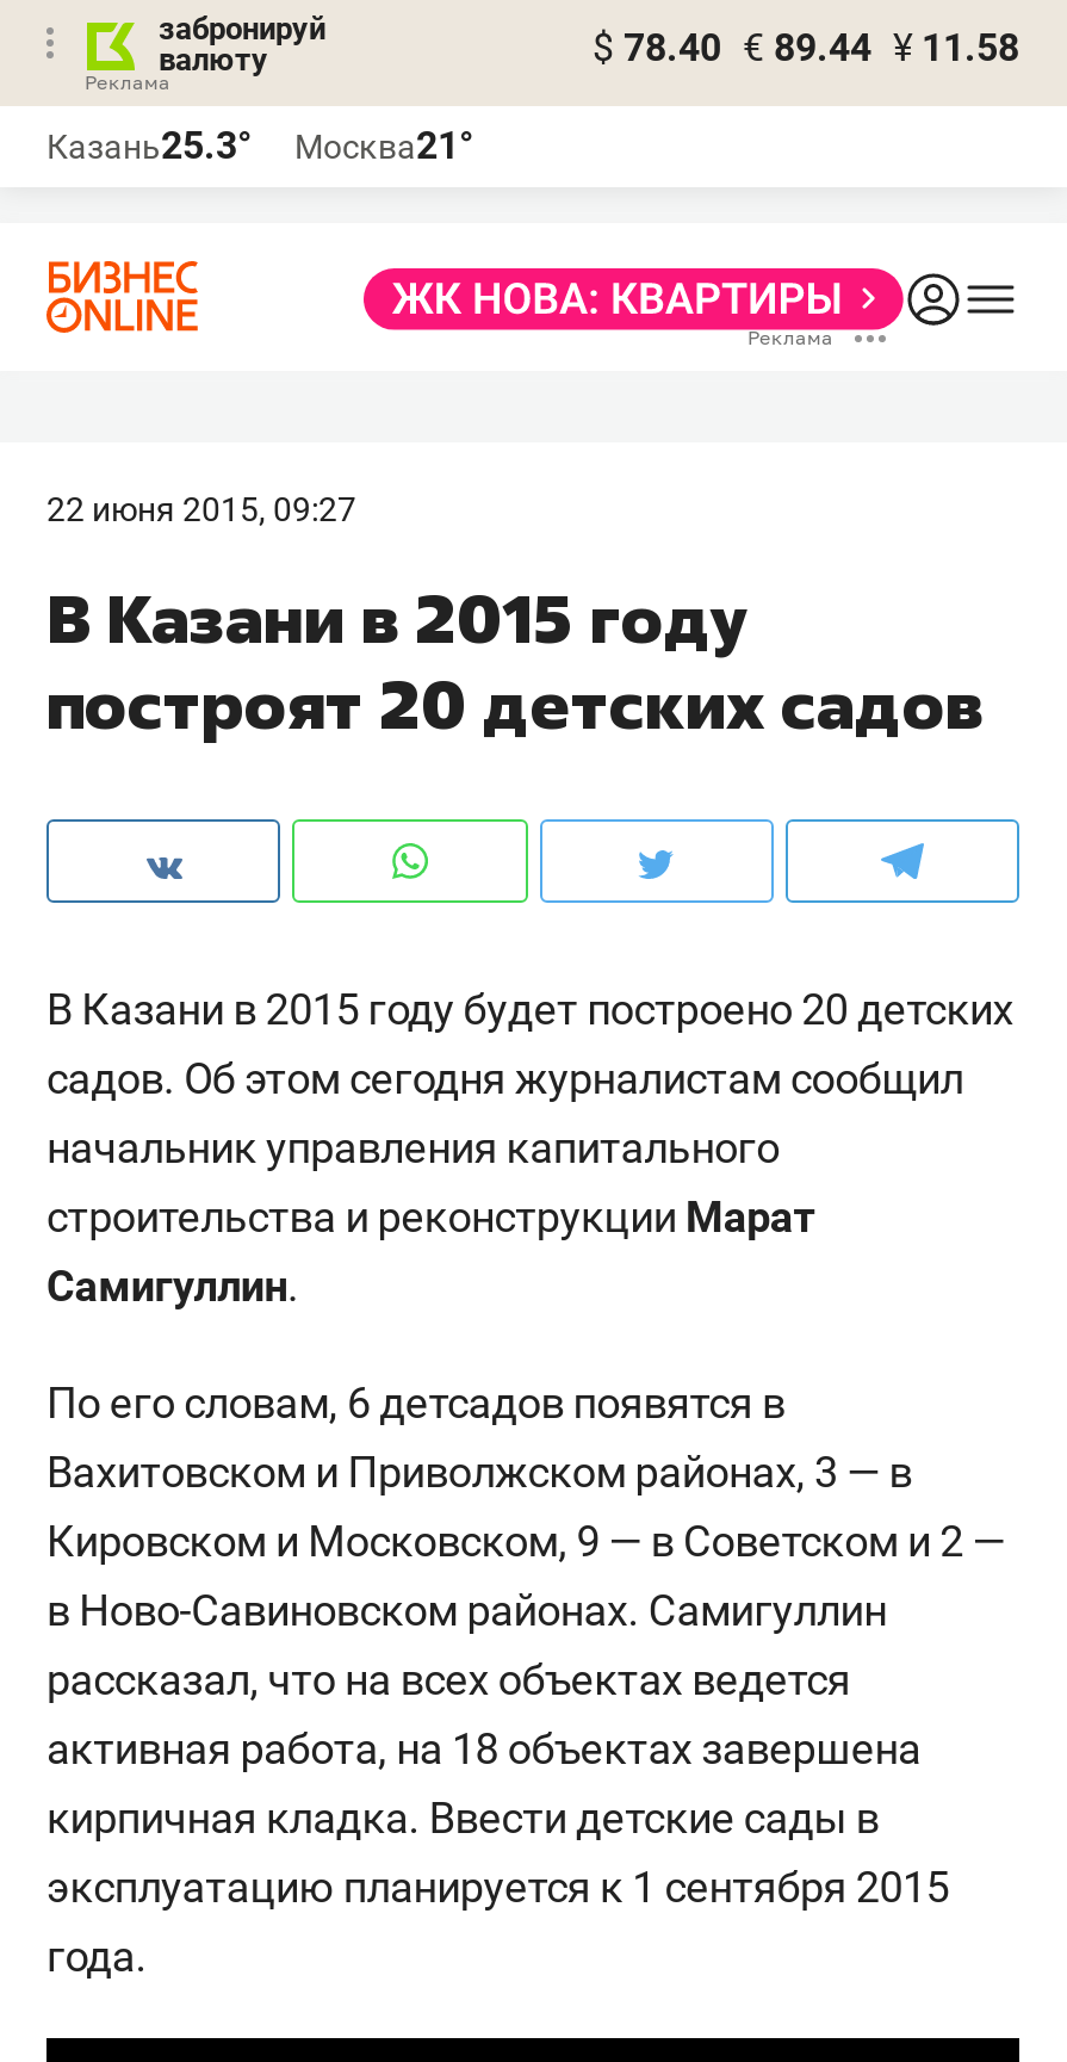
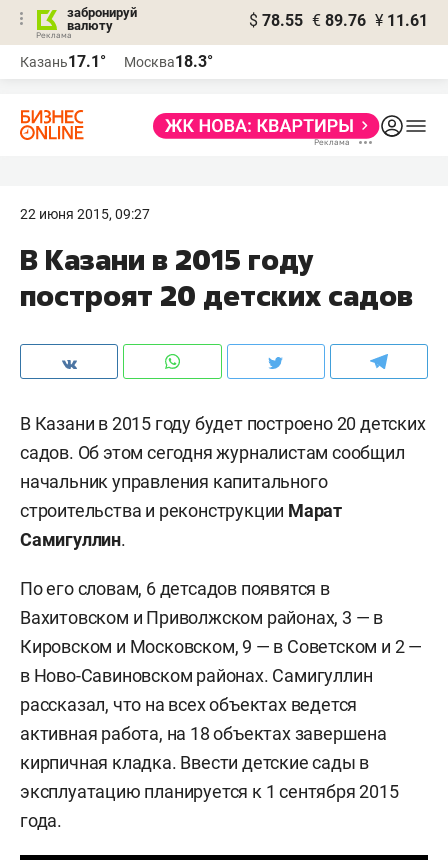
[593,25,1019,70] $ 78.40 € 89.44 ¥ 11.58 -> [249,11,428,30] $ 78.55 € 89.76 ¥ 11.61
[46,123,252,168] Казань25.3° -> [20,52,106,71] Казань17.1°
[294,123,473,168] Москва21° -> [124,52,213,71] Москва18.3°

